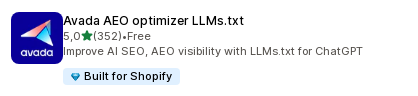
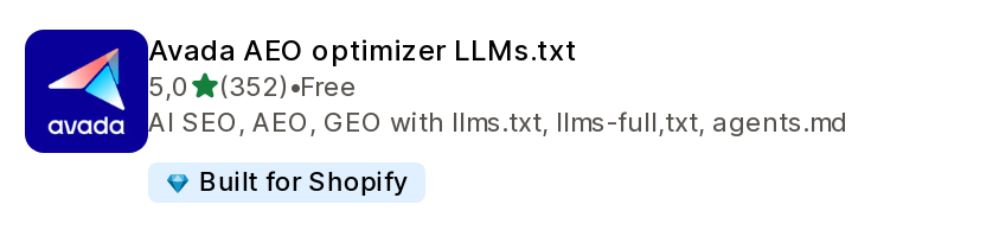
[63,44,363,58] Improve AI SEO, AEO visibility with LLMs.txt for ChatGPT -> [148,106,847,139] AI SEO, AEO, GEO with llms.txt, llms-full,txt, agents.md

